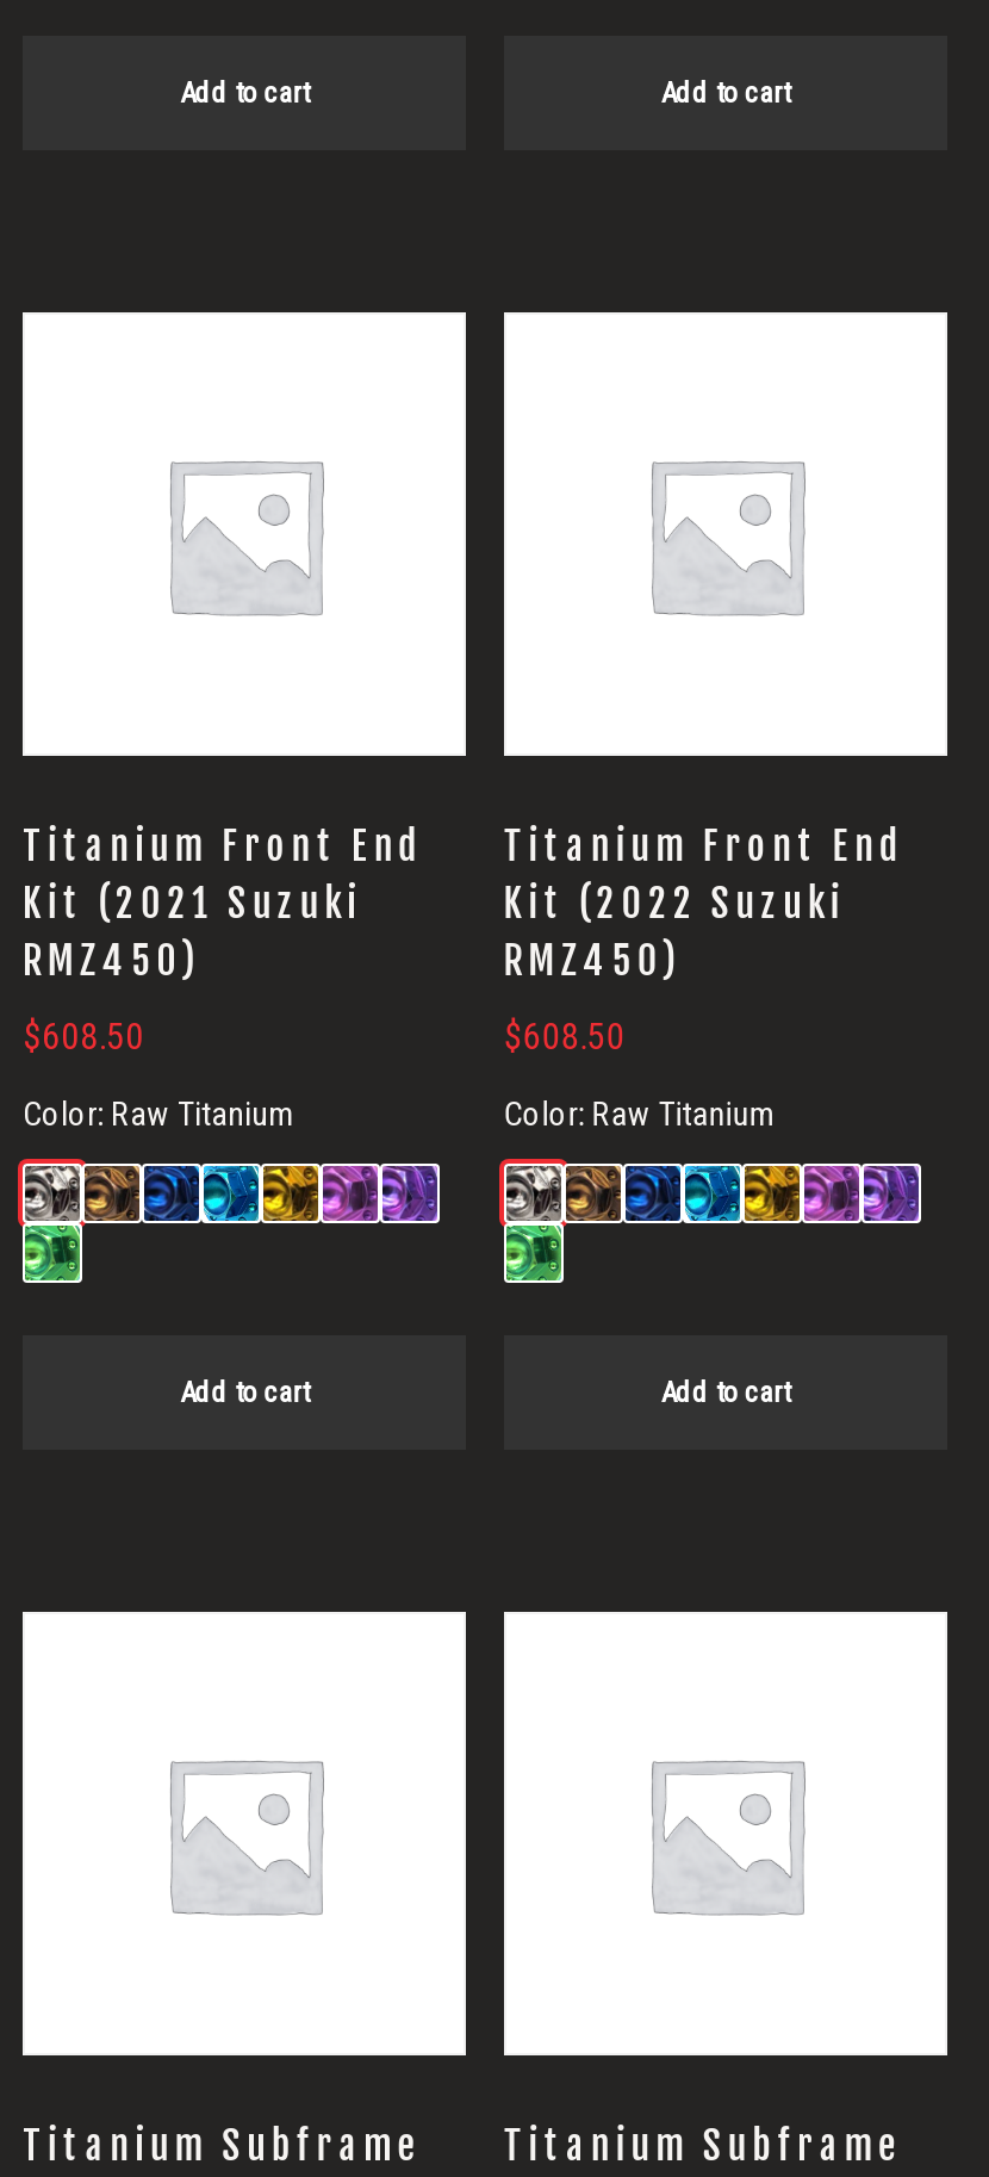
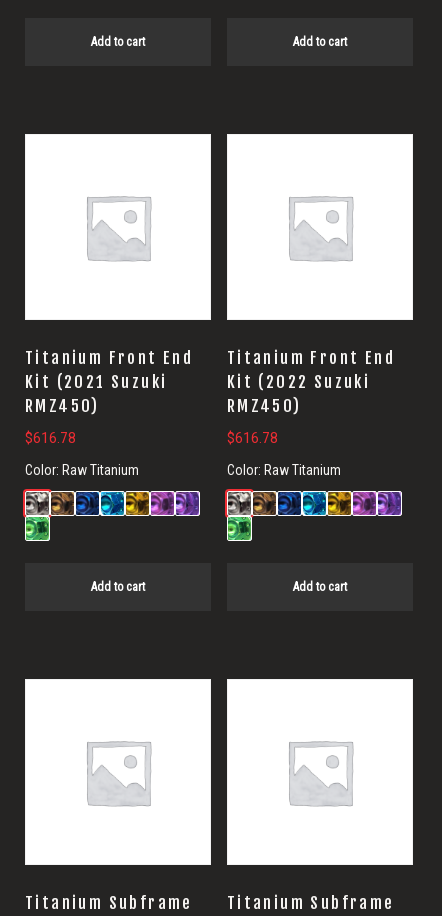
[23,1016,144,1059] $608.50 -> [25,429,76,447] $616.78
[504,1016,625,1059] $608.50 -> [227,429,278,447] $616.78

